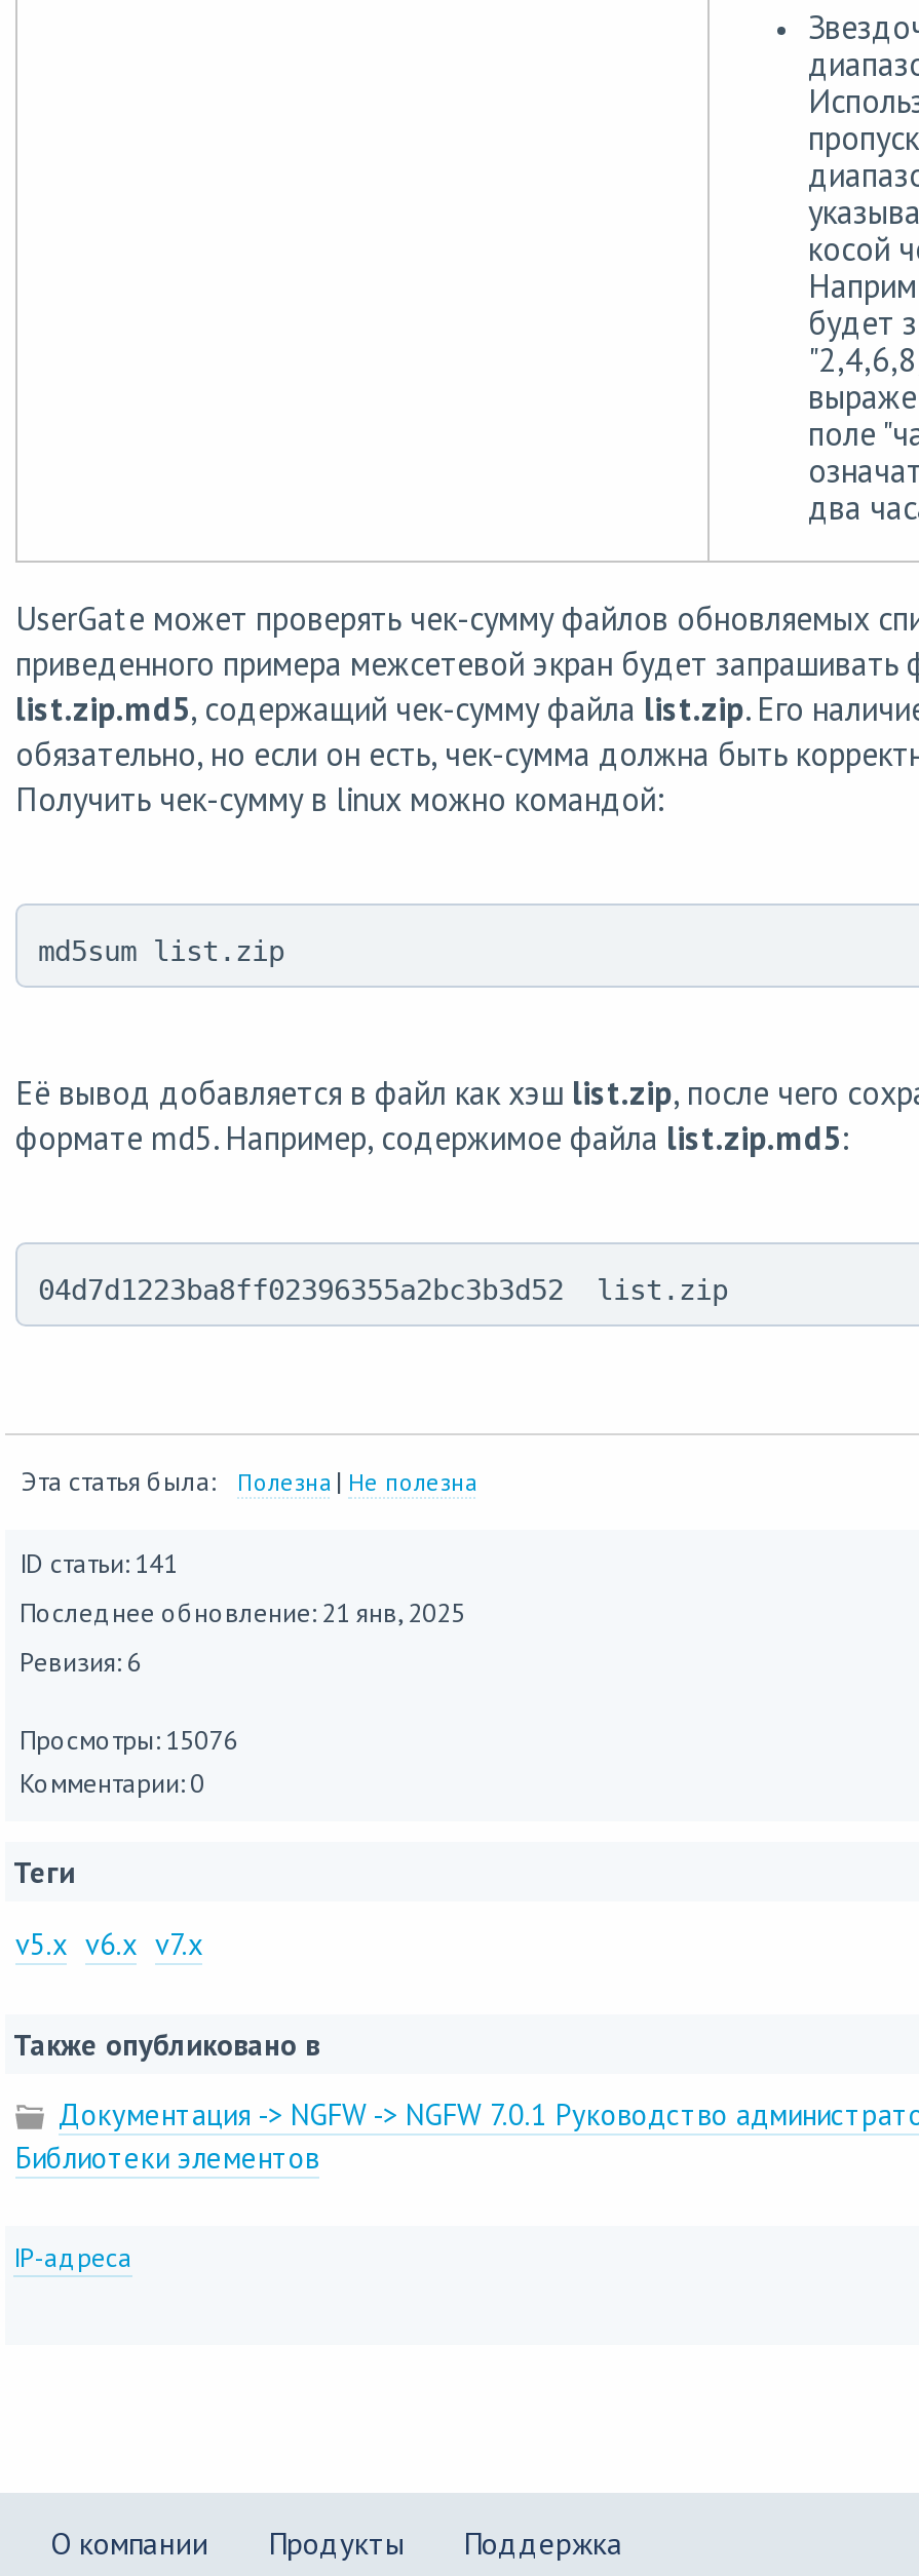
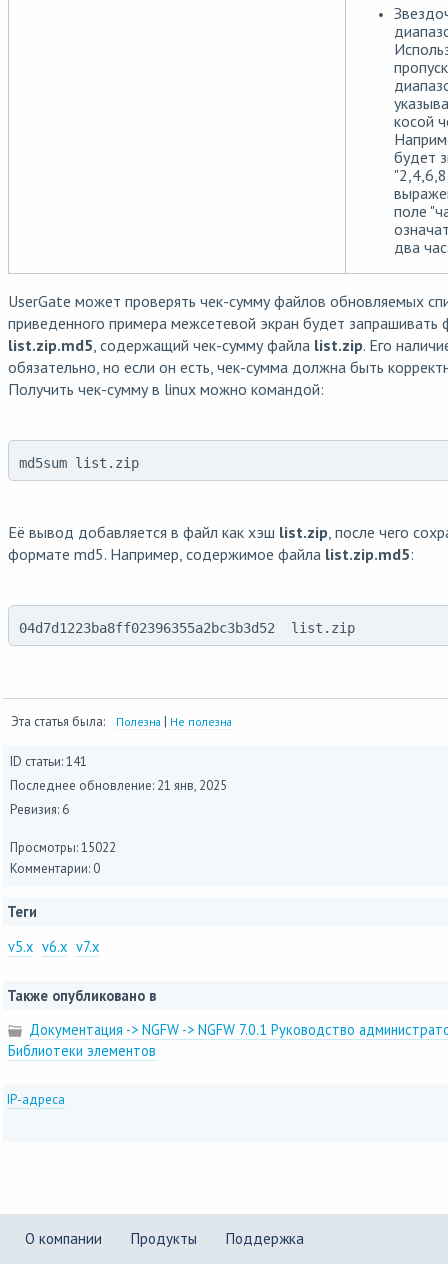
[20,1723,237,1758] Просмотры: 15076 -> [10,839,116,856] Просмотры: 15022

